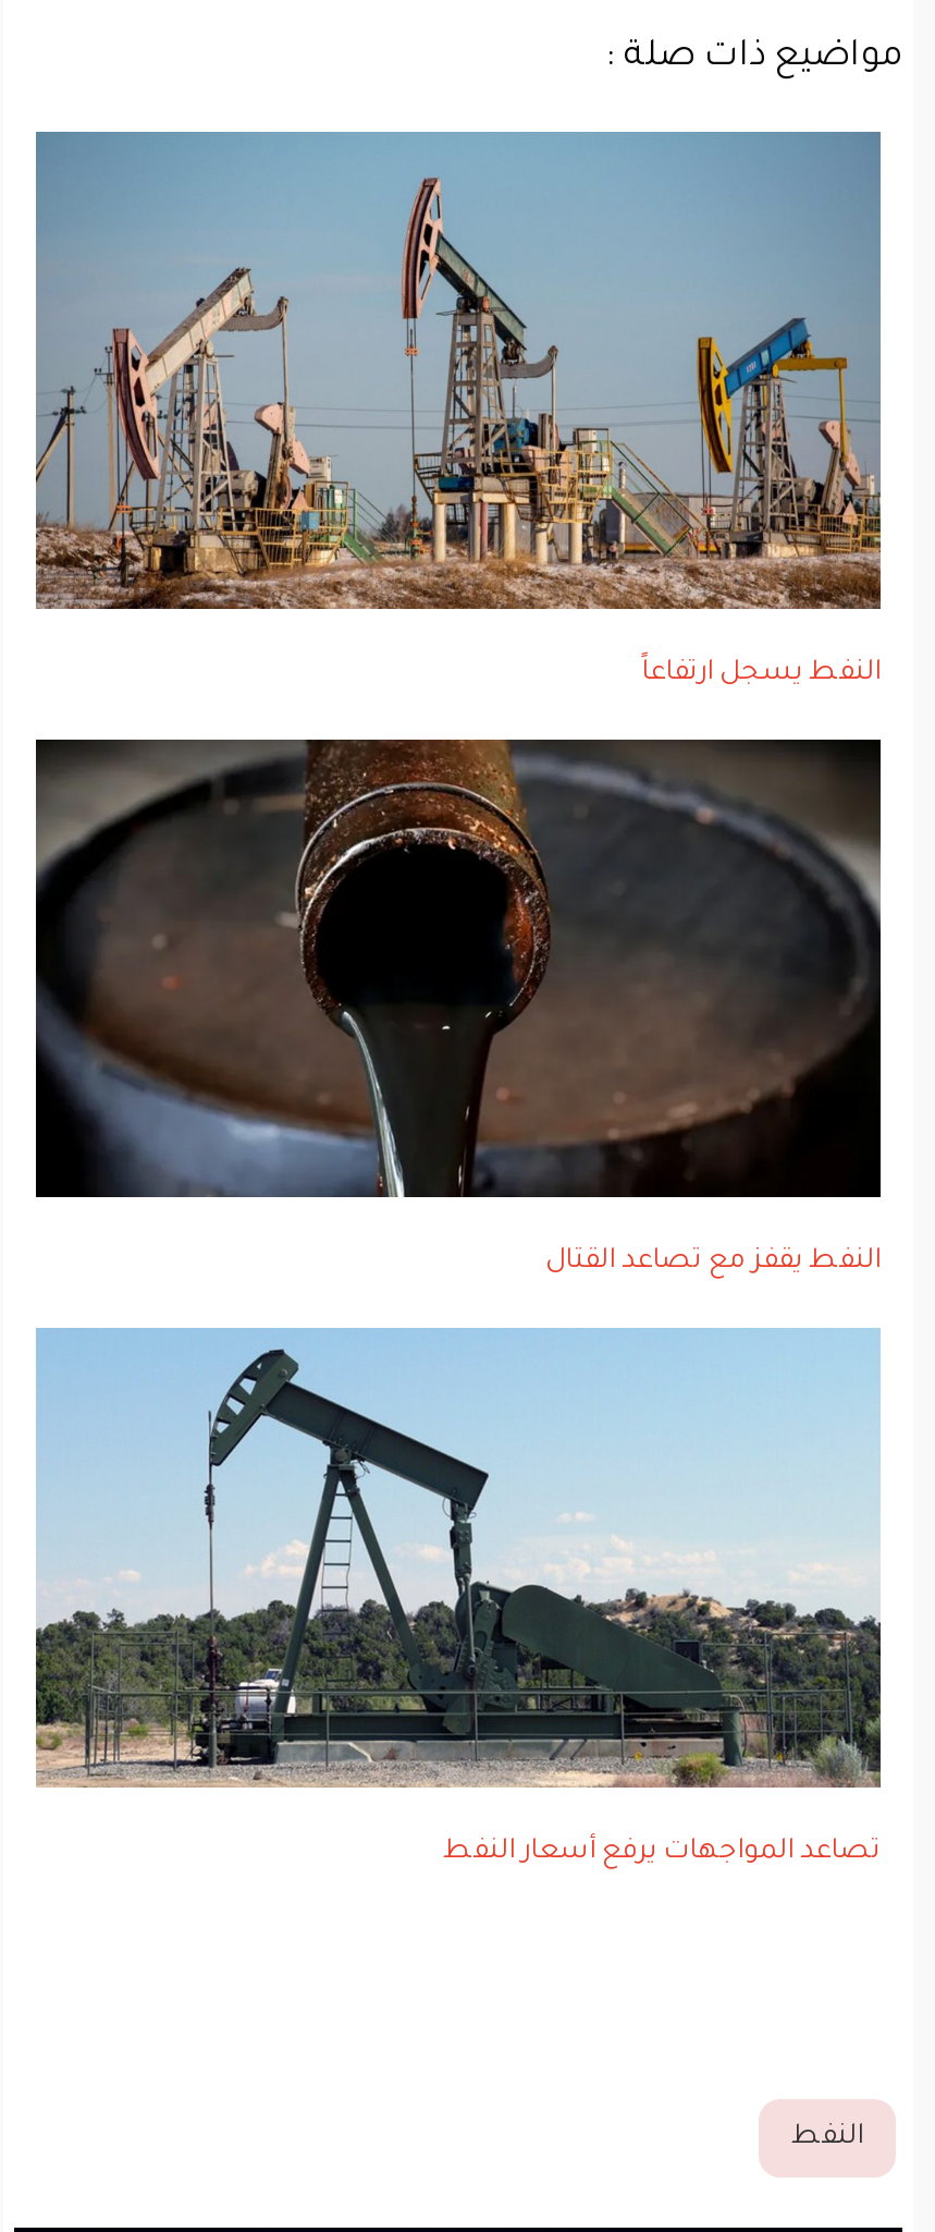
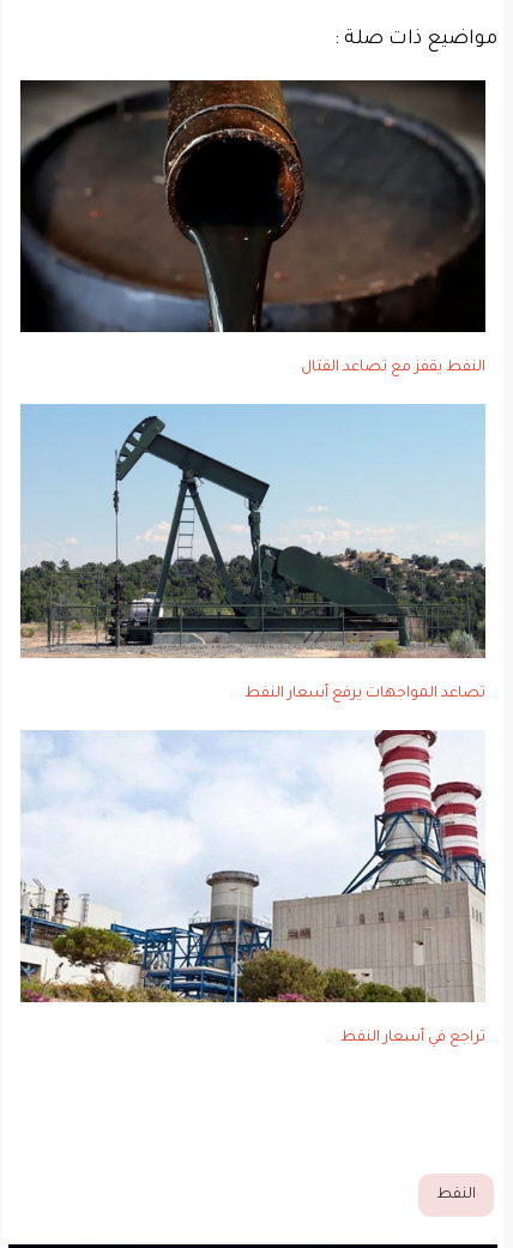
[34,130,883,689] [image] | النفط يسجل ارتفاعاً -> none
moved [34,737,885,1869] -> [19,80,488,702]: [image] | النفط يقفز مع تصاعد القتال | تصاعد المواجهات يرفع أسعار النفط
none -> [20,729,487,1047] [image] | تراجع في أسعار النفط

